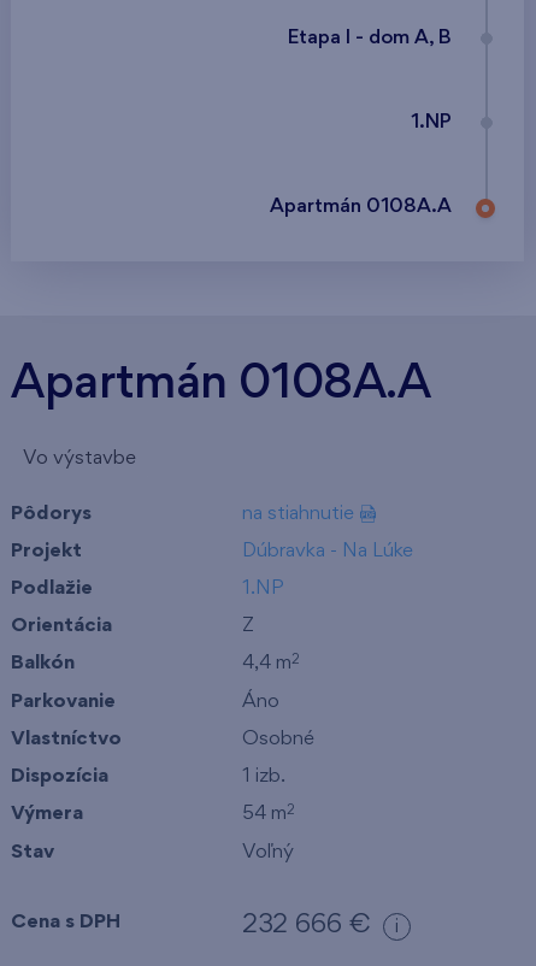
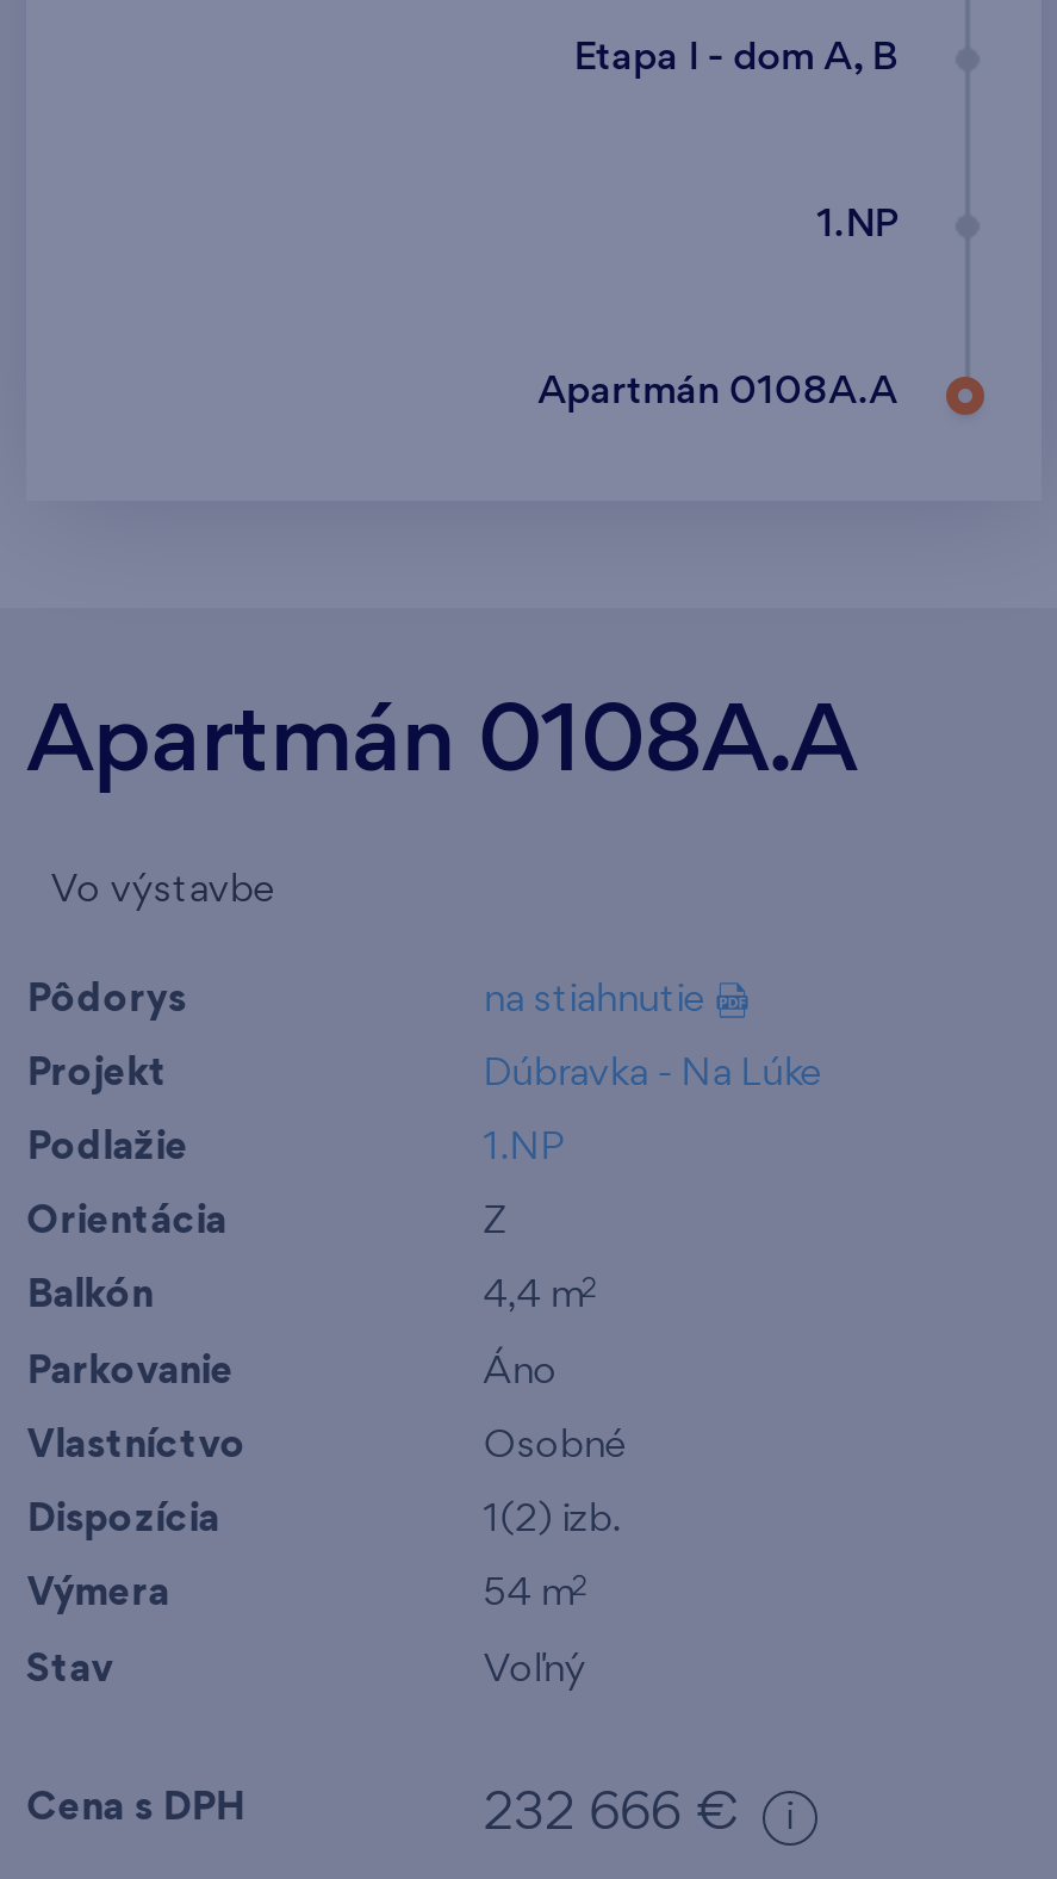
[242,767,285,785] 1 izb. -> [483,1502,621,1538] 1(2) izb.

